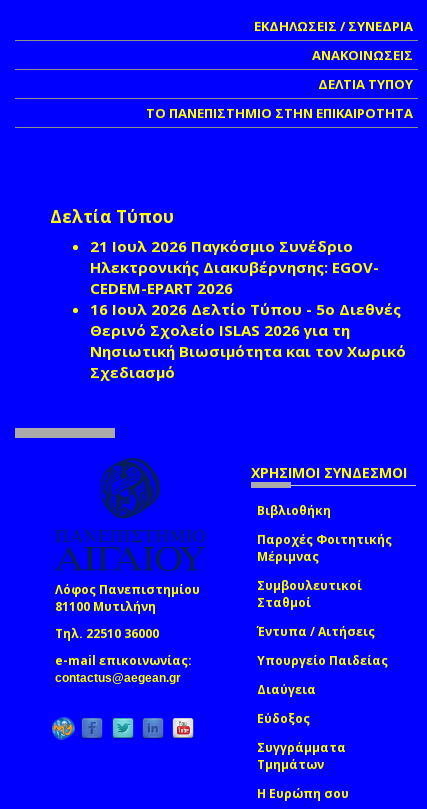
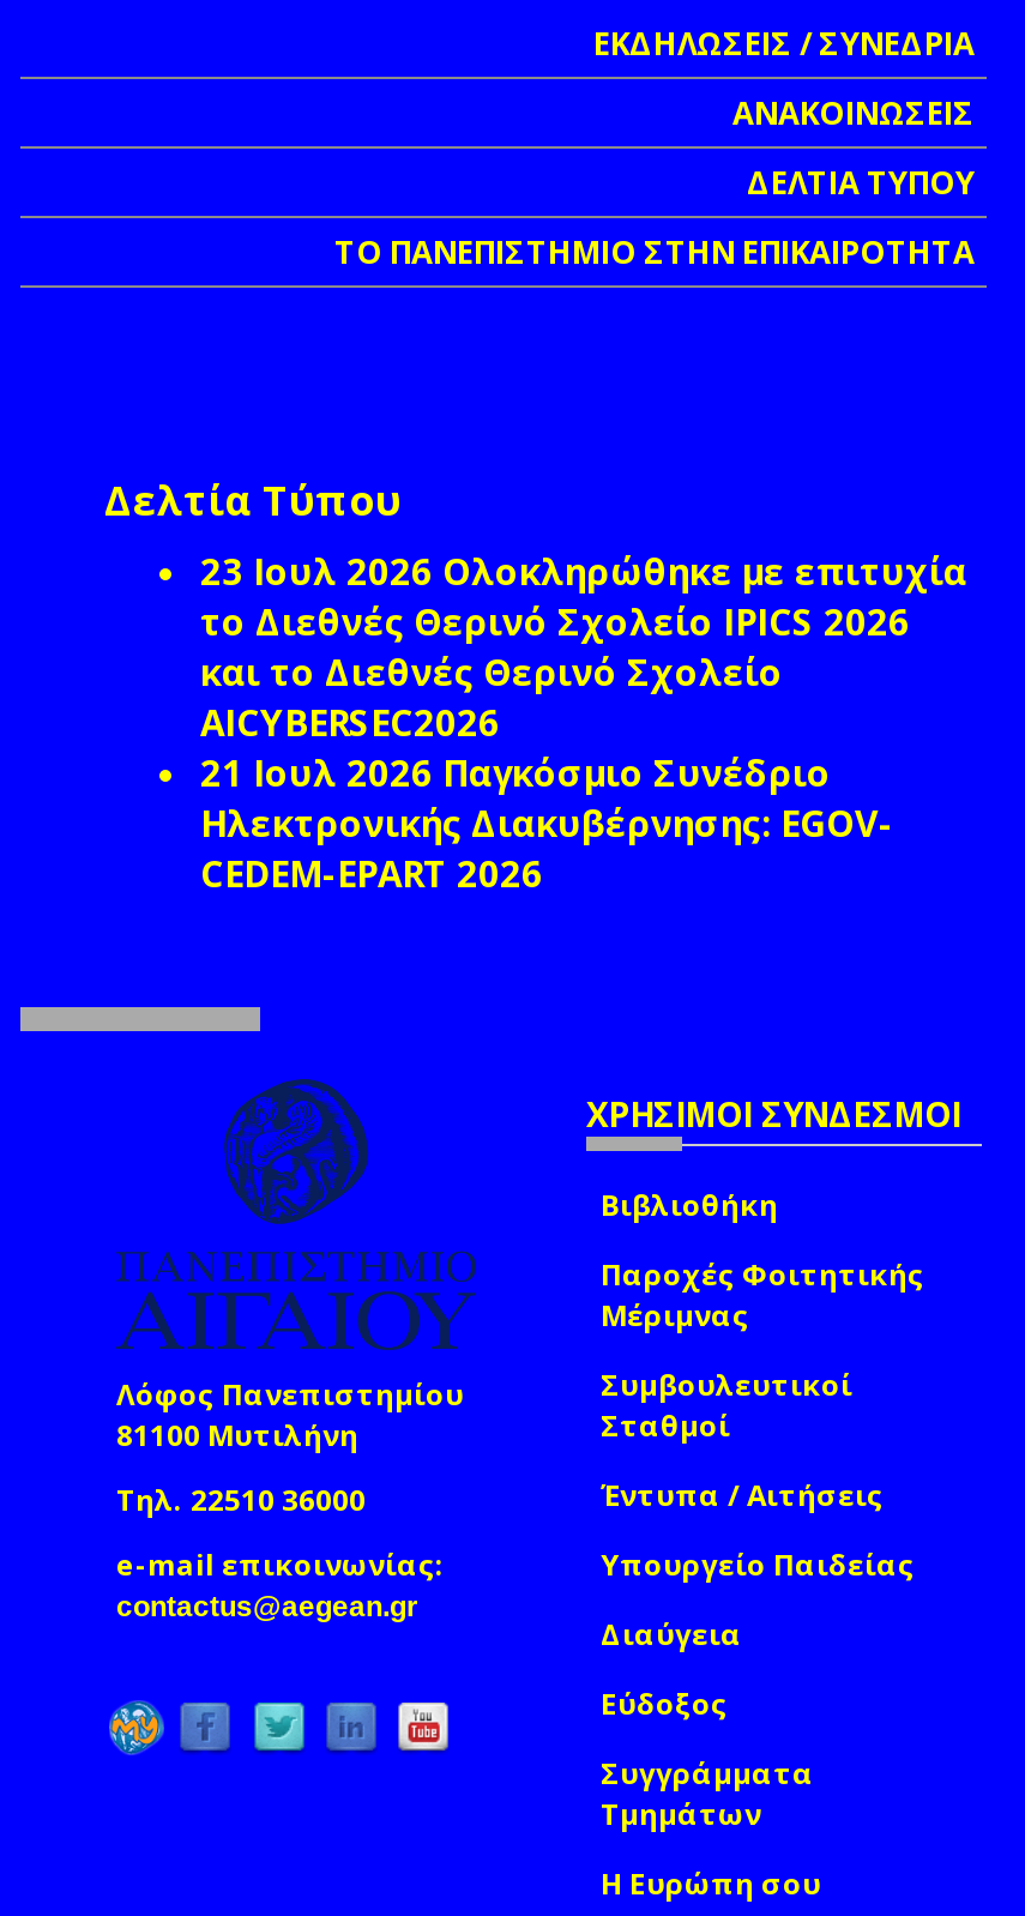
none -> [200,546,967,745] 23 Ιουλ 2026 Ολοκληρώθηκε με επιτυχία | το Διεθνές Θερινό Σχολείο IPICS 2026 | και το Διεθνές Θερινό Σχολείο | AICYBERSEC2026
moved [90,236,379,298] -> [200,747,893,896]: 21 Ιουλ 2026 Παγκόσμιο Συνέδριο | Ηλεκτρονικής Διακυβέρνησης: EGOV- | CEDEM-EPART 2026
[90,299,406,382] 16 Ιουλ 2026 Δελτίο Τύπου - 5ο Διεθνές | Θερινό Σχολείο ISLAS 2026 για τη | Νησιωτική Βιωσιμότητα και τον Χωρικό | Σχεδιασμό -> none

